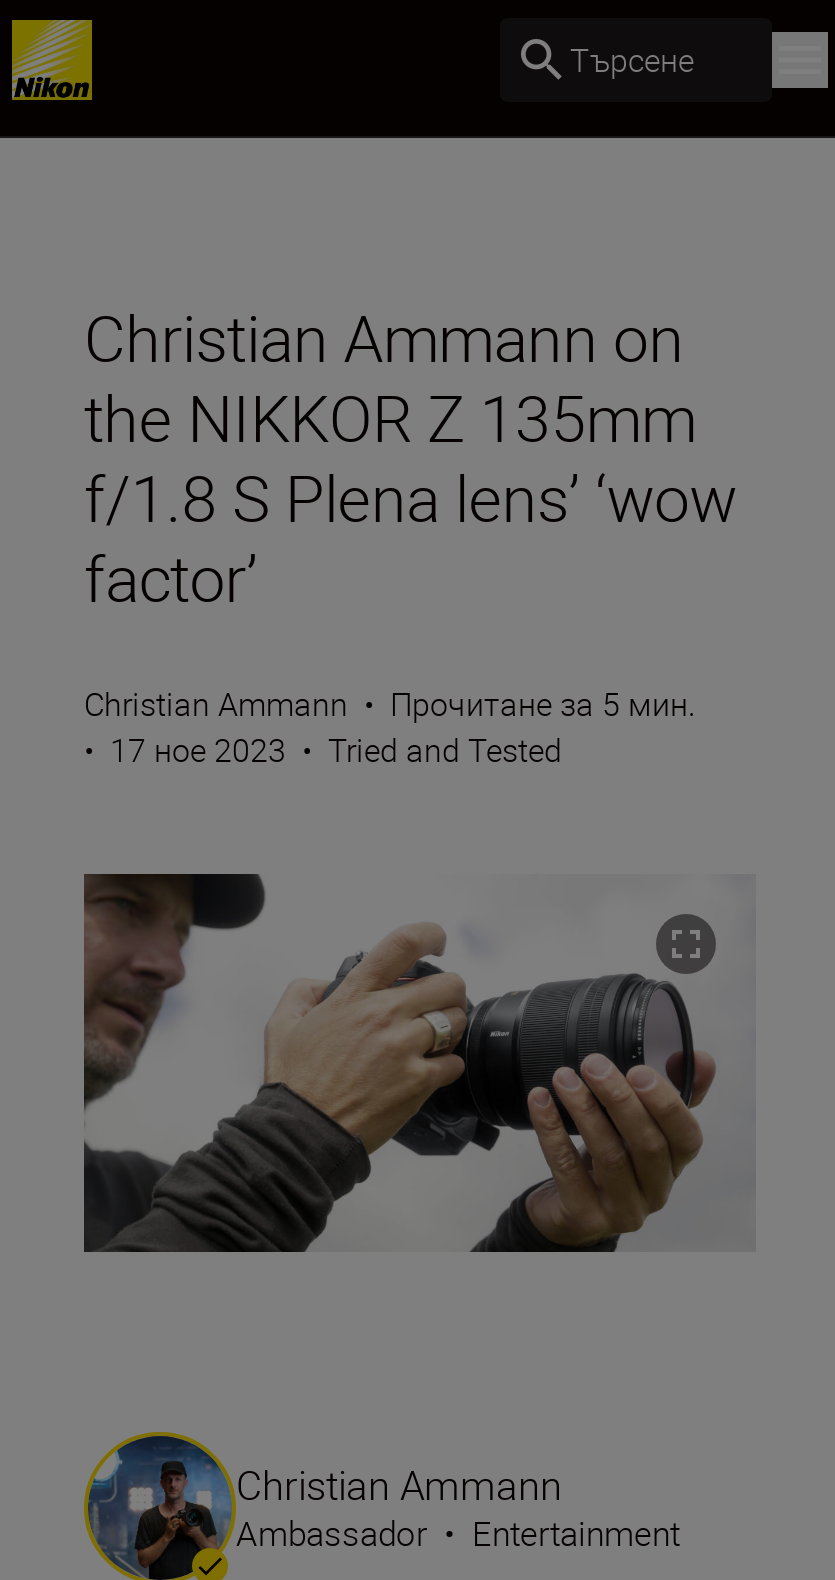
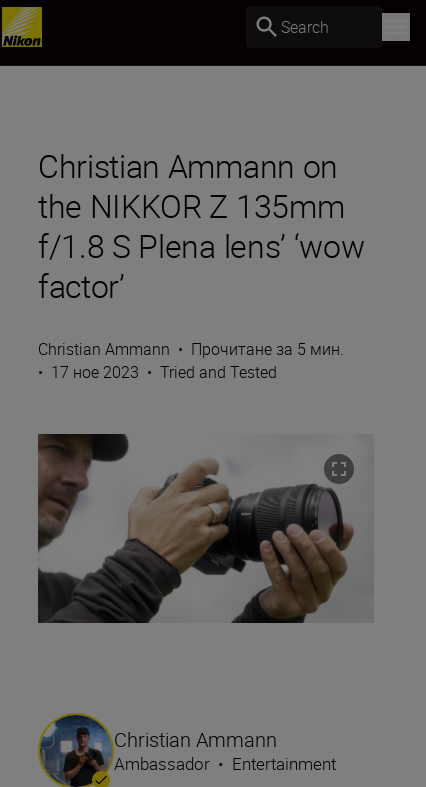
[570,37,694,81] Търсене -> [281,15,329,37] Search

